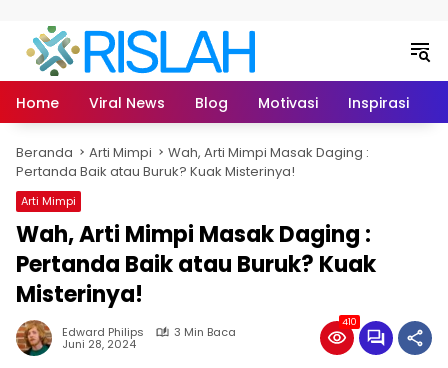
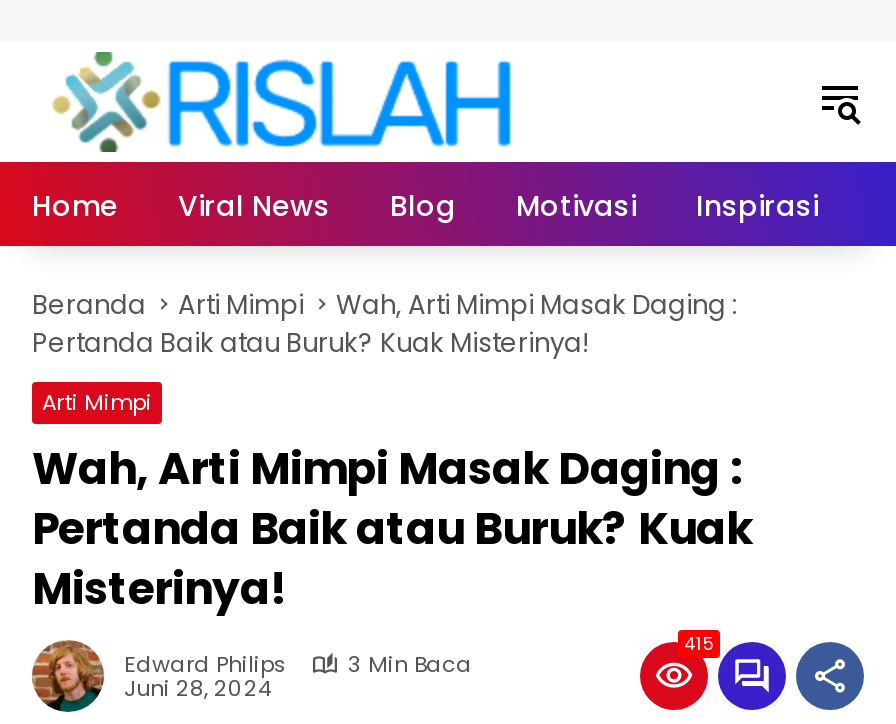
[342,316,357,328] 410 -> [684,632,714,656] 415

